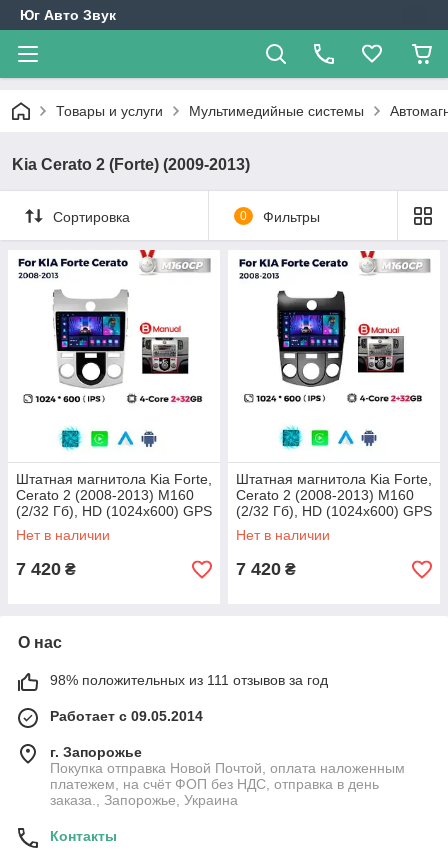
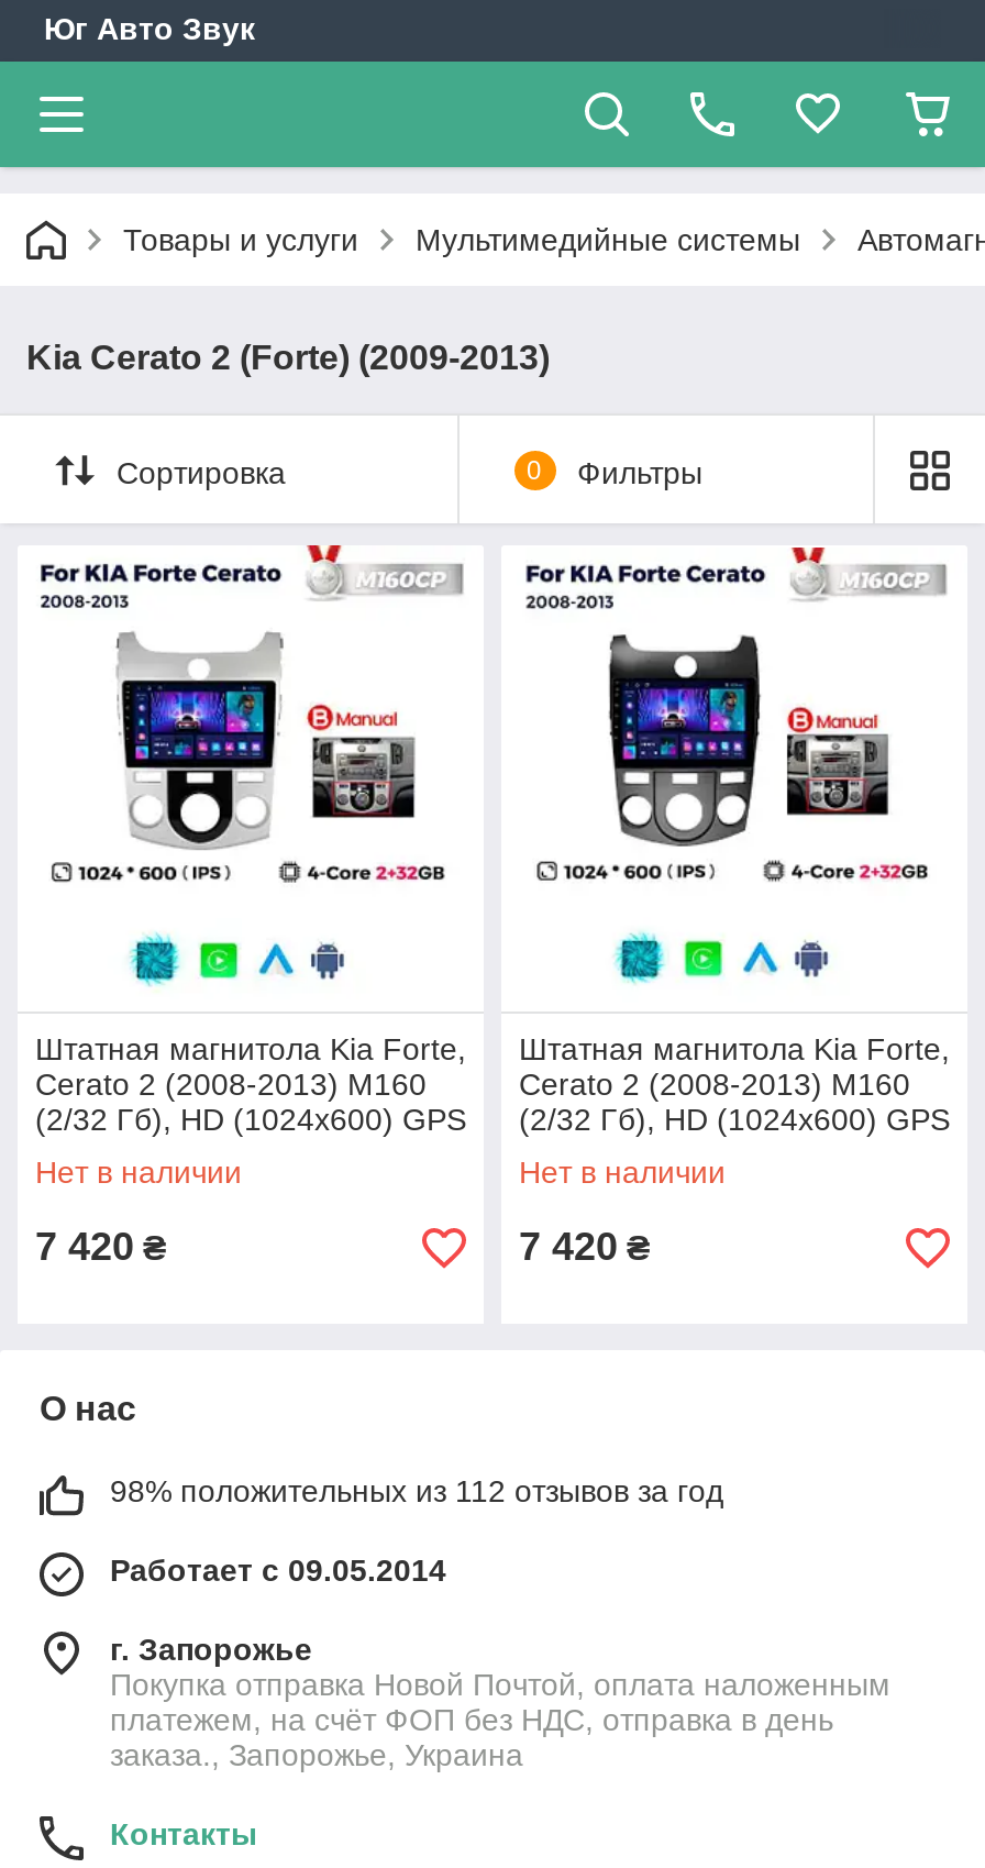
[50,672,328,688] 98% положительных из 111 отзывов за год -> [110,1473,723,1508] 98% положительных из 112 отзывов за год

